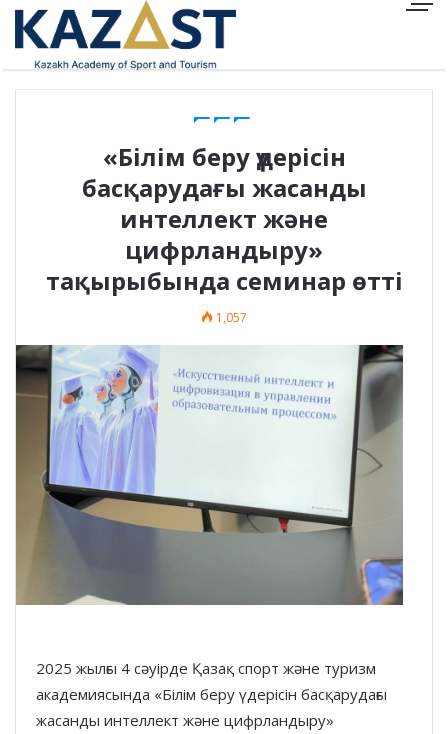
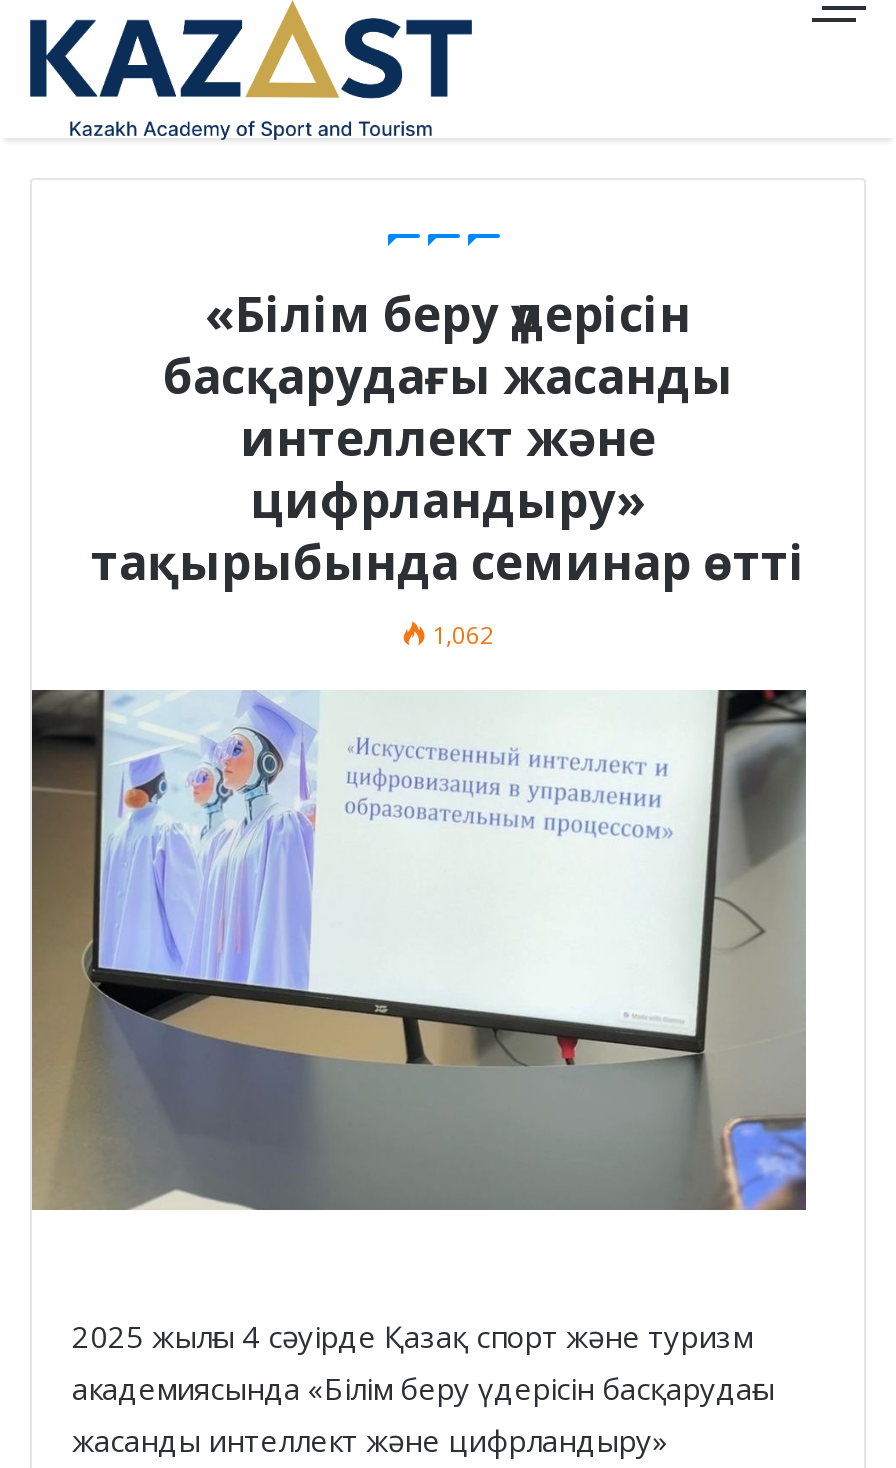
[213,309,247,326] 1,057 -> [426,619,494,653] 1,062

